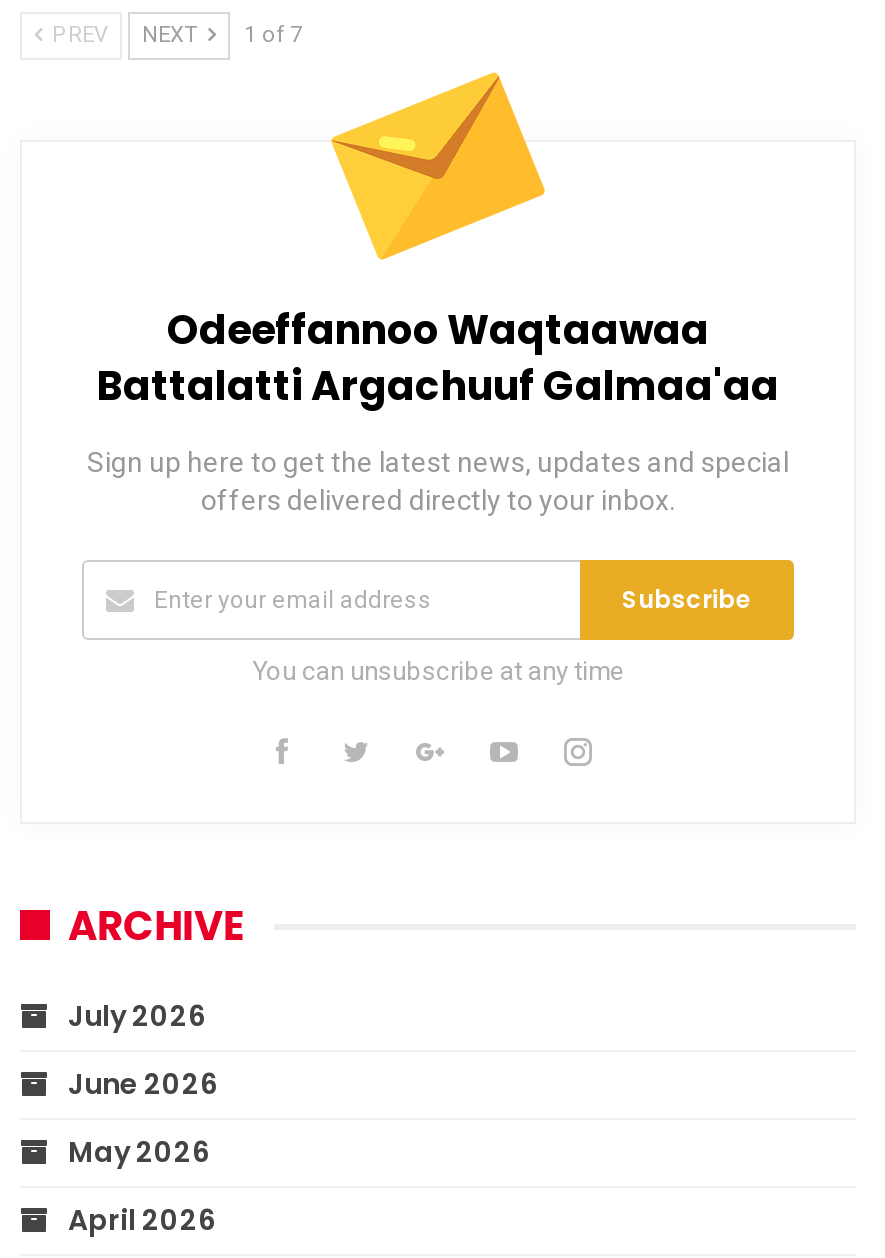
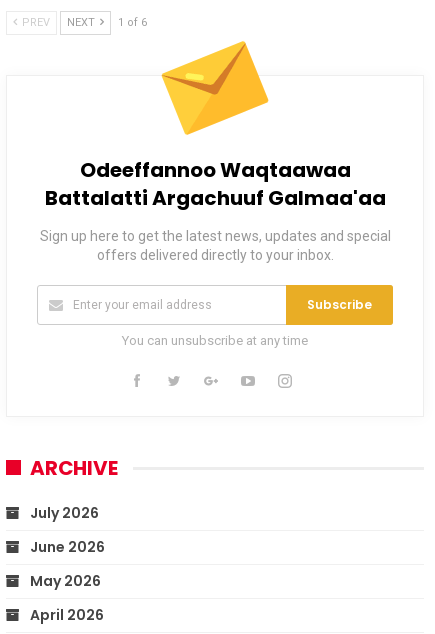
[46,22,302,48] PREV NEXT 1 of 7 -> [19,16,147,29] PREV NEXT 1 of 6

